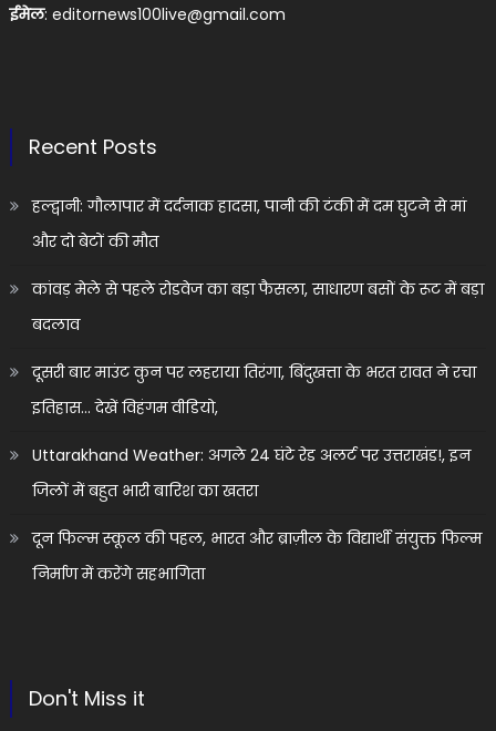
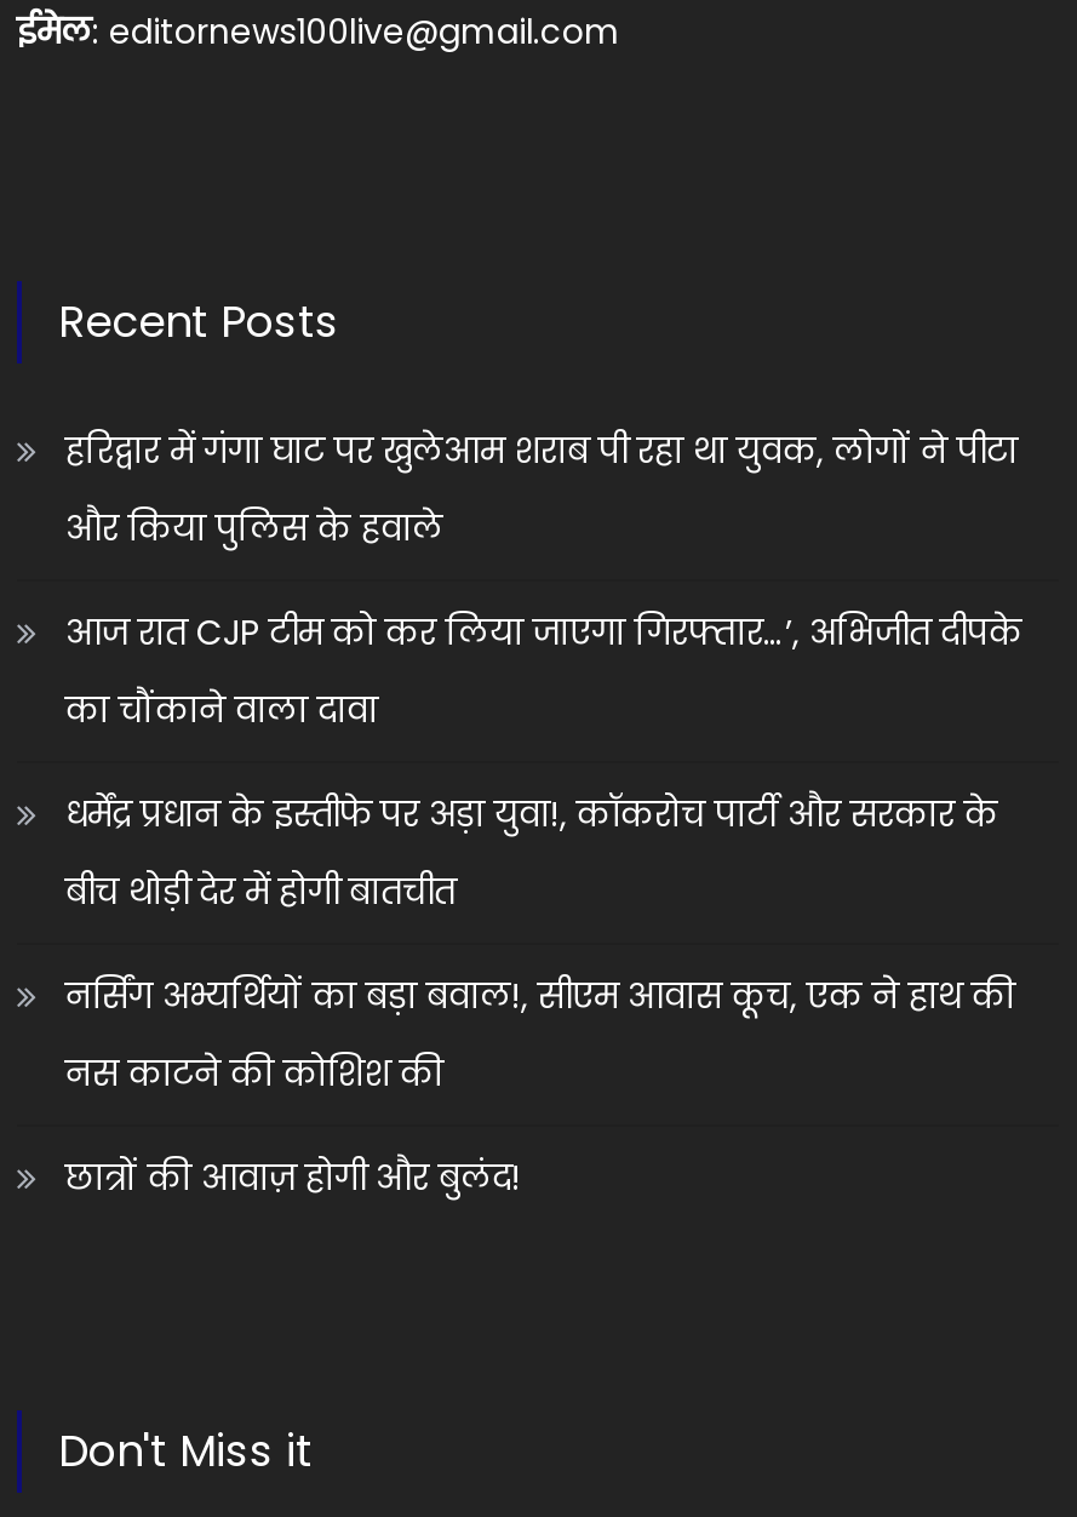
[32,195,484,585] हल्द्वानी: गौलापार में दर्दनाक हादसा, पानी की टंकी में दम घुटने से मां | और दो बेटों की मौत | कांवड़ मेले से पहले रोडवेज का बड़ा फैसला, साधारण बसों के रूट में बड़ा | बदलाव | दूसरी बार माउंट कुन पर लहराया तिरंगा, बिंदुखत्ता के भरत रावत ने रचा | इतिहास… देखें विहंगम वीडियो, | Uttarakhand Weather: अगले 24 घंटे रेड अलर्ट पर उत्तराखंड!, इन | जिलों में बहुत भारी बारिश का खतरा | दून फिल्म स्कूल की पहल, भारत और ब्राज़ील के विद्यार्थी संयुक्त फिल्म | निर्माण में करेंगे सहभागिता -> [65,428,1022,1203] हरिद्वार में गंगा घाट पर खुलेआम शराब पी रहा था युवक, लोगों ने पीटा | और किया पुलिस के हवाले | आज रात CJP टीम को कर लिया जाएगा गिरफ्तार…’, अभिजीत दीपके | का चौंकाने वाला दावा | धर्मेंद्र प्रधान के इस्तीफे पर अड़ा युवा!, कॉकरोच पार्टी और सरकार के | बीच थोड़ी देर में होगी बातचीत | नर्सिंग अभ्यर्थियों का बड़ा बवाल!, सीएम आवास कूच, एक ने हाथ की | नस काटने की कोशिश की | छात्रों की आवाज़ होगी और बुलंद!

